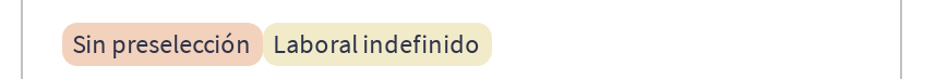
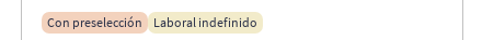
[72,27,251,59] Sin preselección -> [47,14,142,30] Con preselección

